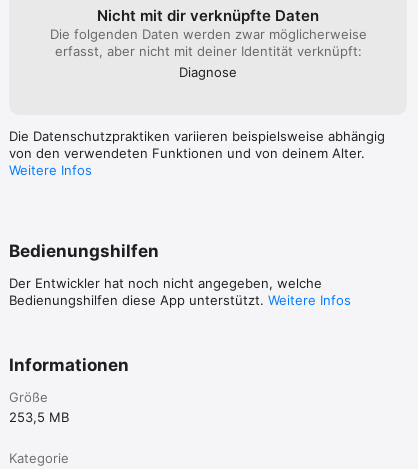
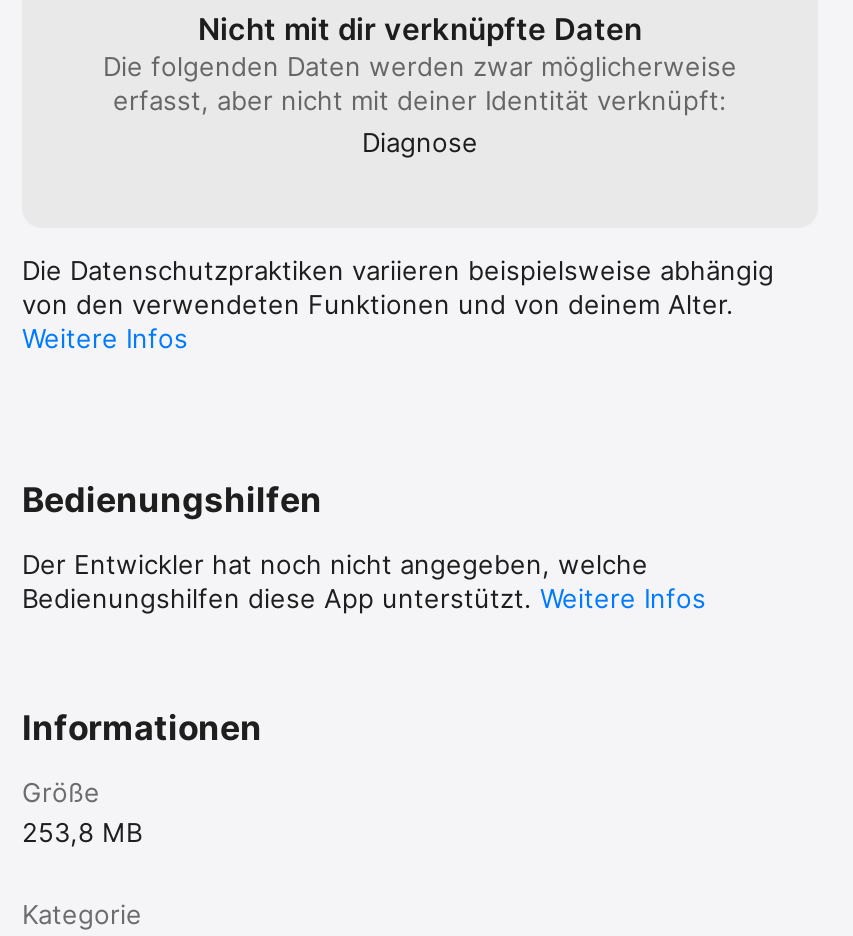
[9,409,69,425] 253,5 MB -> [22,816,142,848] 253,8 MB

